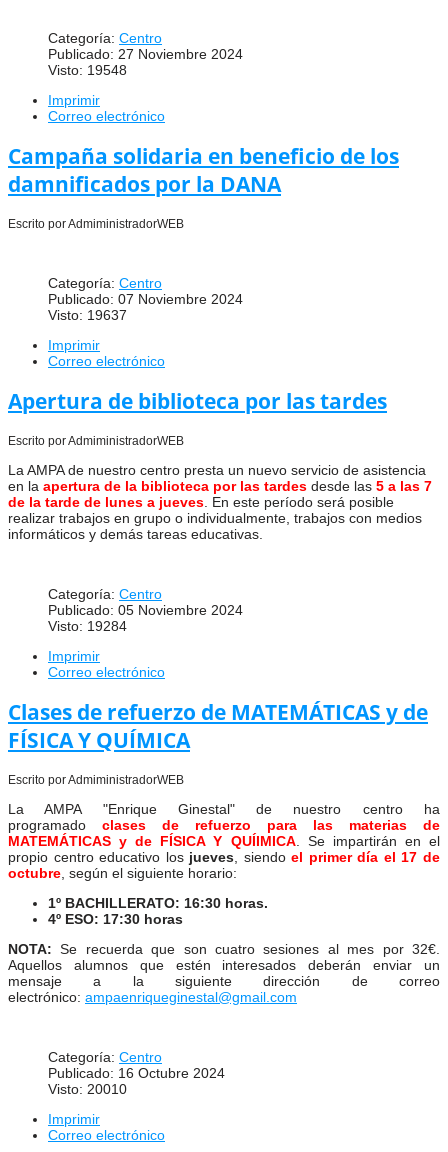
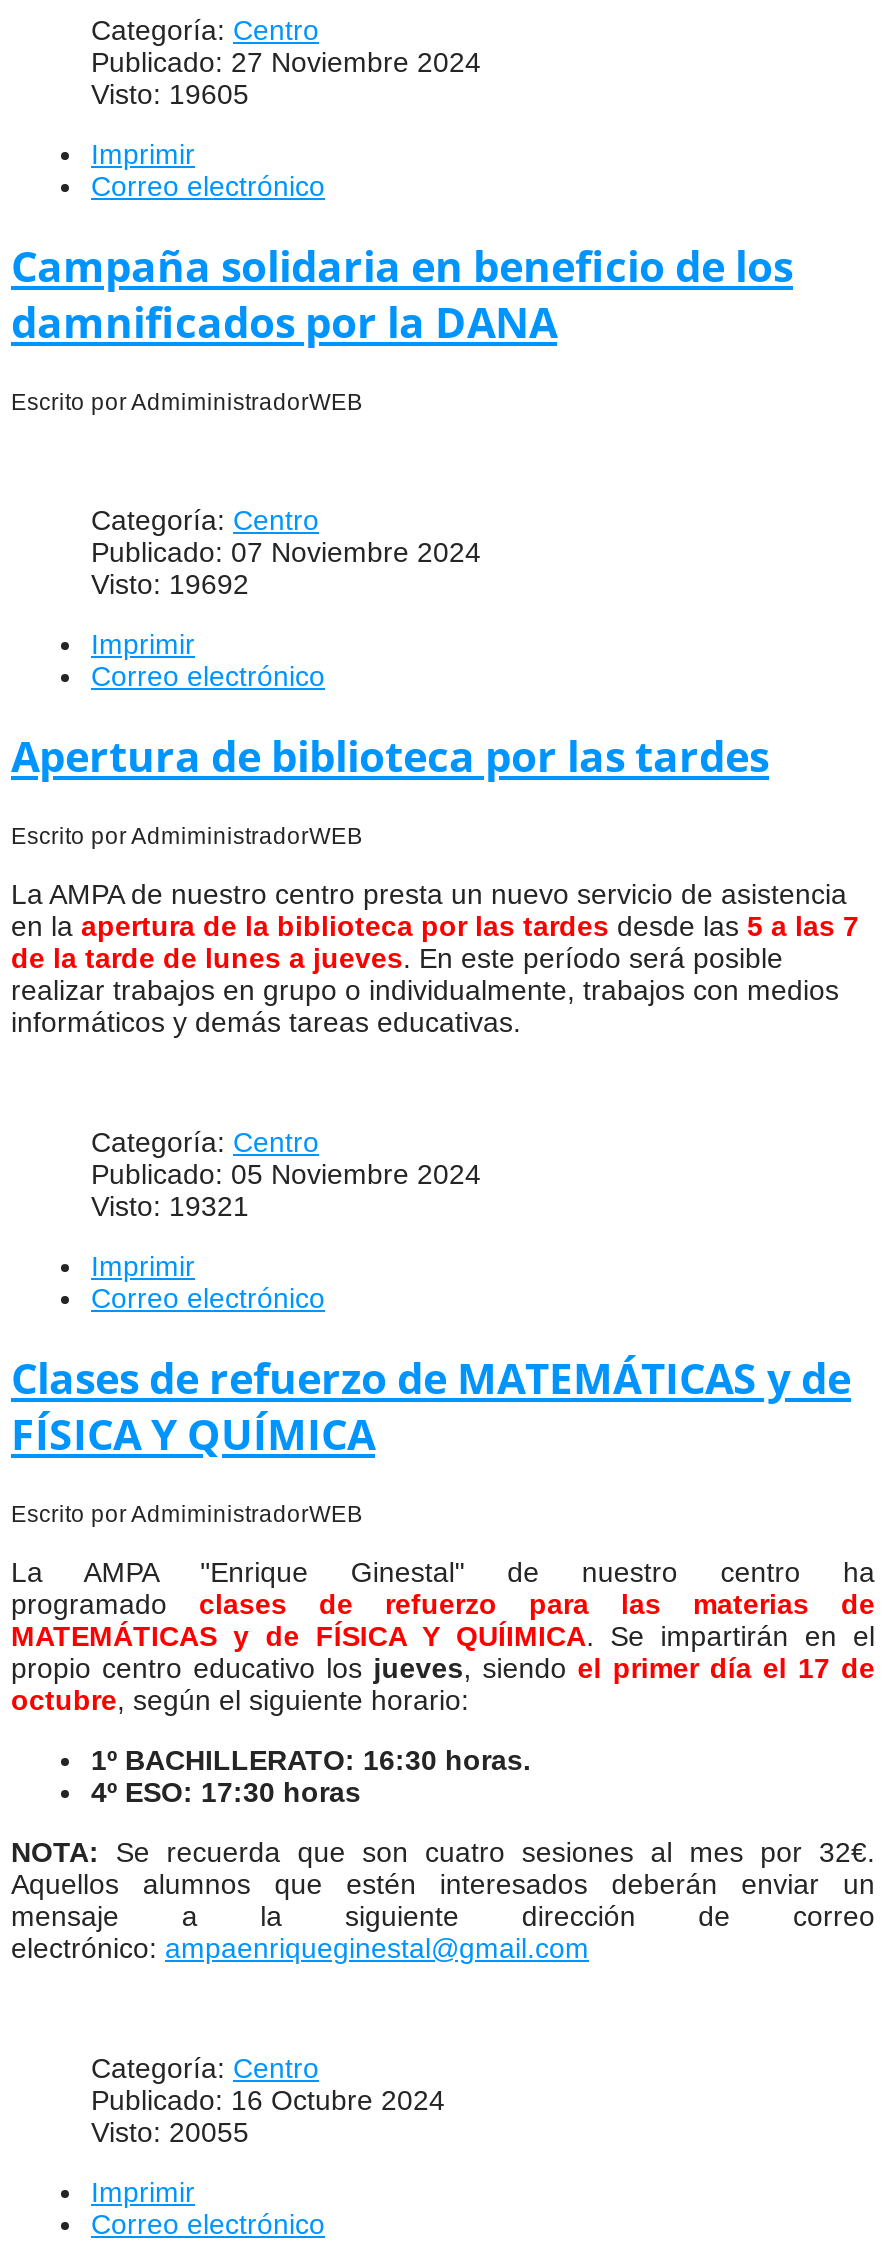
[48,62,127,78] Visto: 19548 -> [91,79,249,111] Visto: 19605
[48,307,127,323] Visto: 19637 -> [91,569,249,601] Visto: 19692
[48,618,127,634] Visto: 19284 -> [91,1190,249,1222] Visto: 19321
[48,1081,127,1097] Visto: 20010 -> [91,2116,249,2148] Visto: 20055

